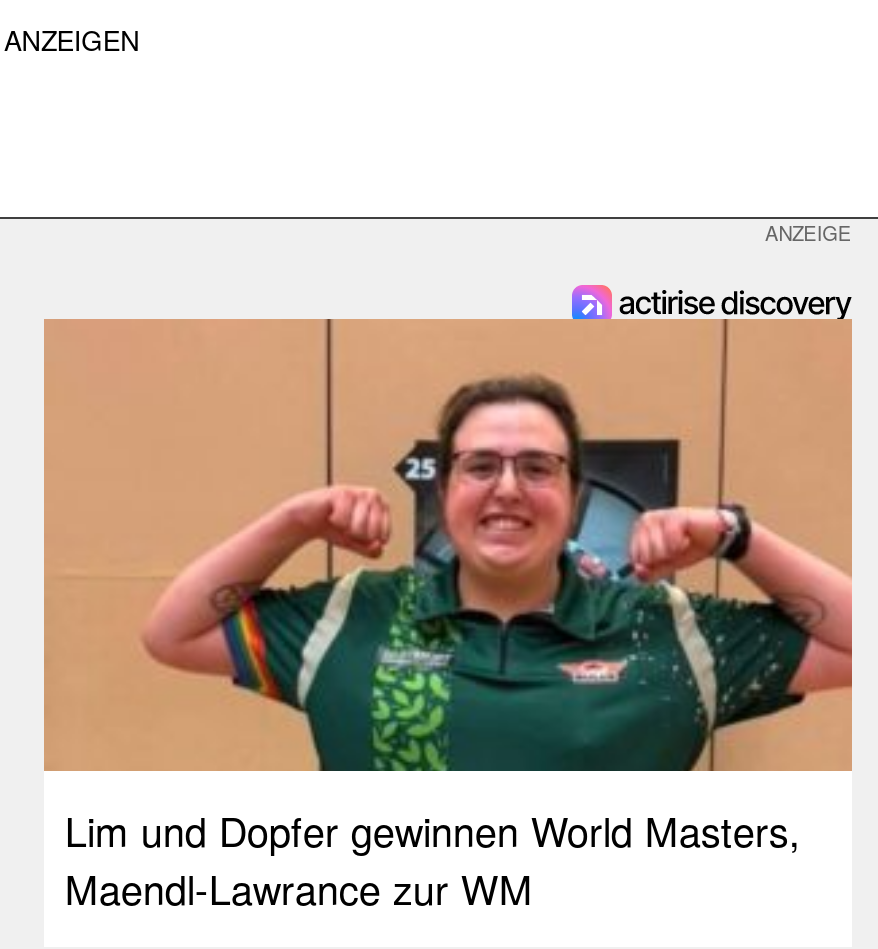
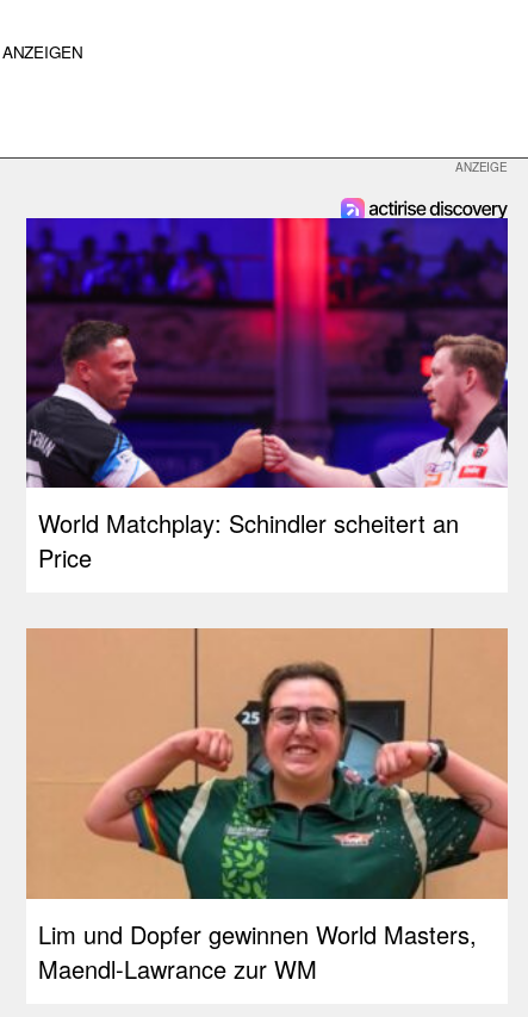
none -> [25,217,509,575] [image] | World Matchplay: Schindler scheitert an | Price

